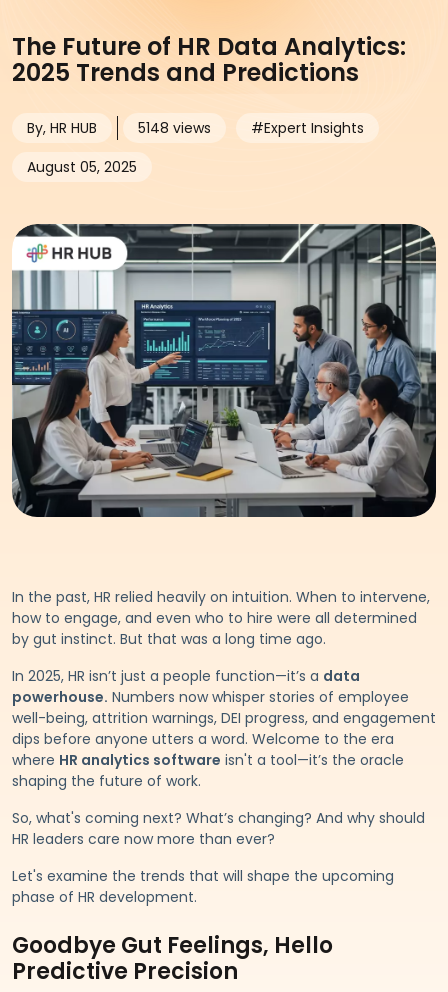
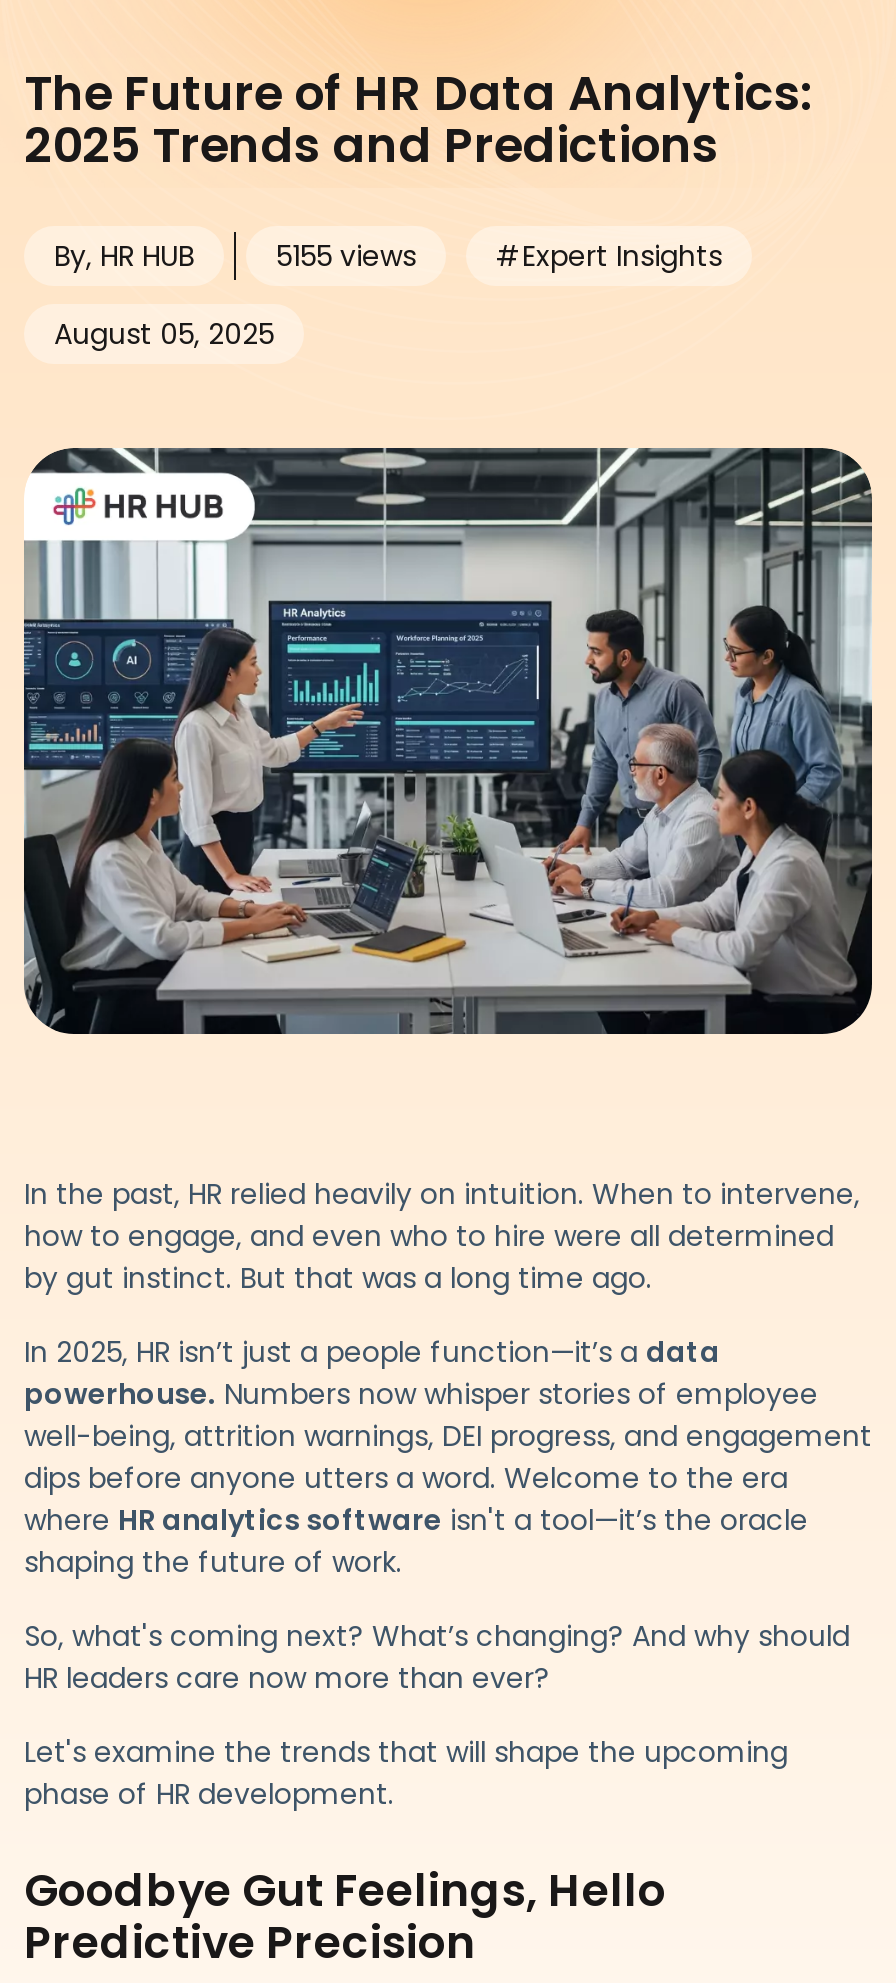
[138,118,364,138] 5148 views #Expert Insights -> [276,236,722,276] 5155 views #Expert Insights

